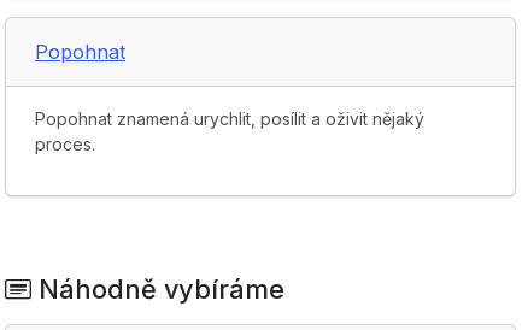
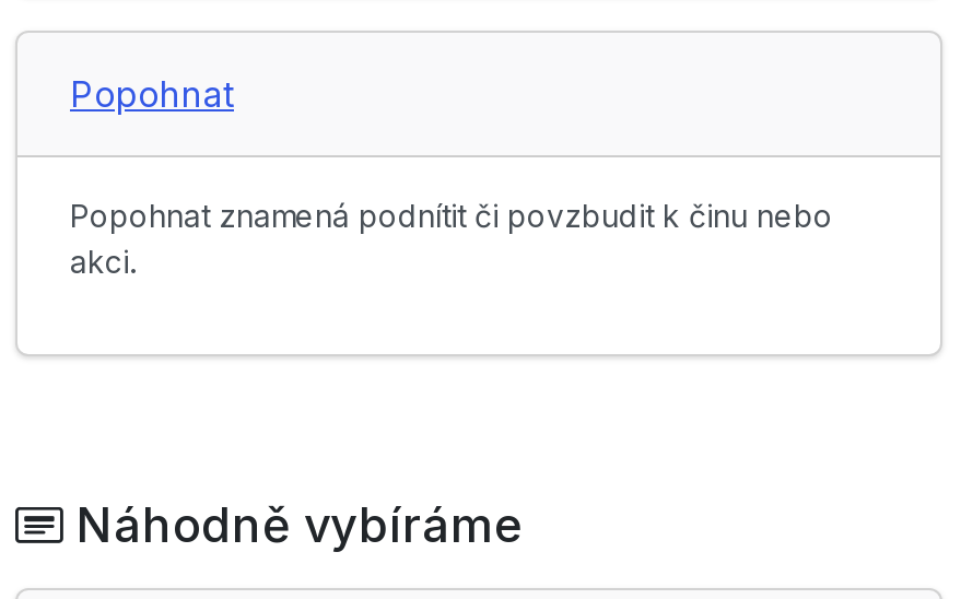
[35,109,424,154] Popohnat znamená urychlit, posílit a oživit nějaký | proces. -> [70,197,833,280] Popohnat znamená podnítit či povzbudit k činu nebo | akci.

